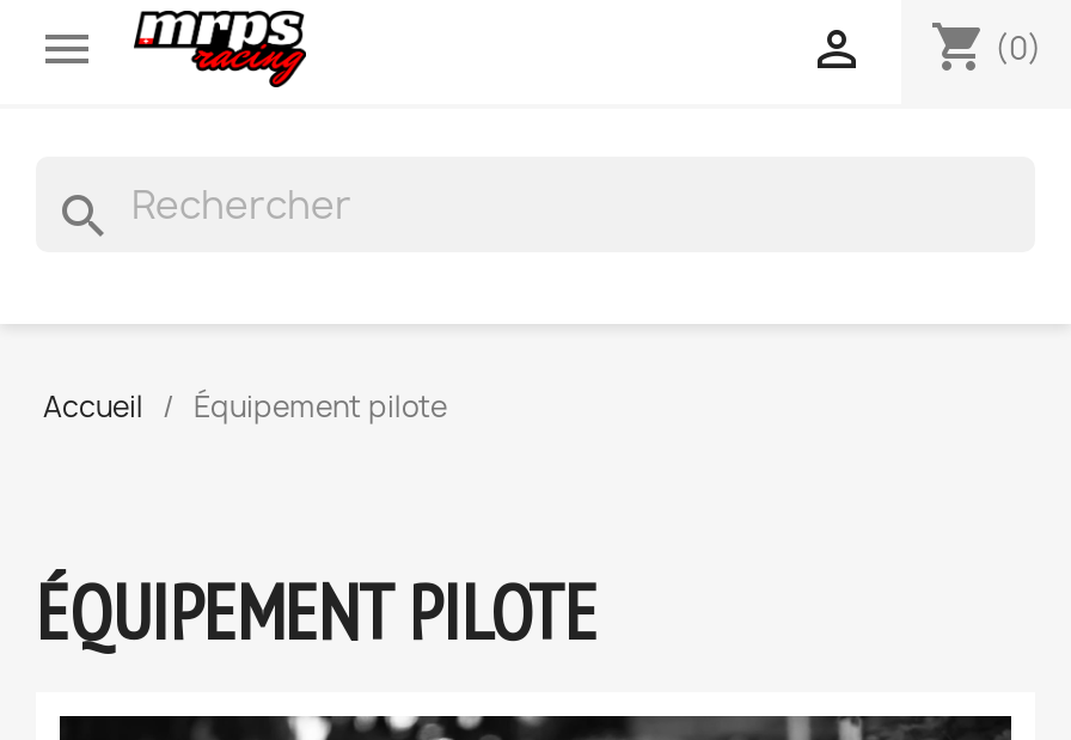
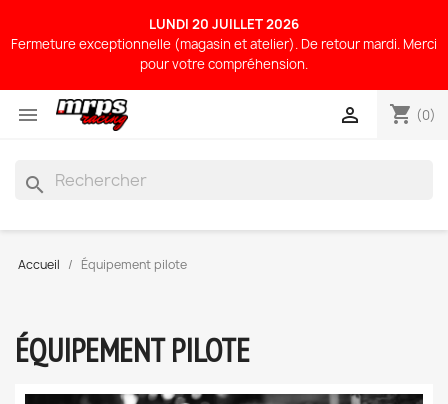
none -> [11,15,437,73] LUNDI 20 JUILLET 2026 | Fermeture exceptionnelle (magasin et atelier). De retour mardi. Merci | pour votre compréhension.

